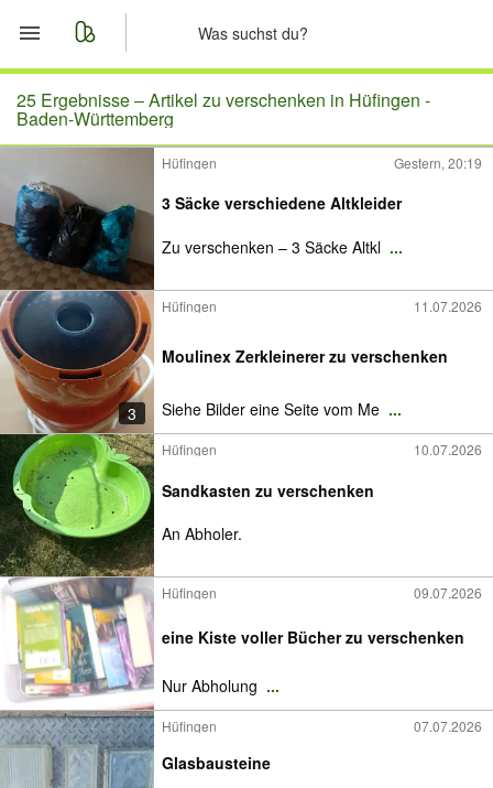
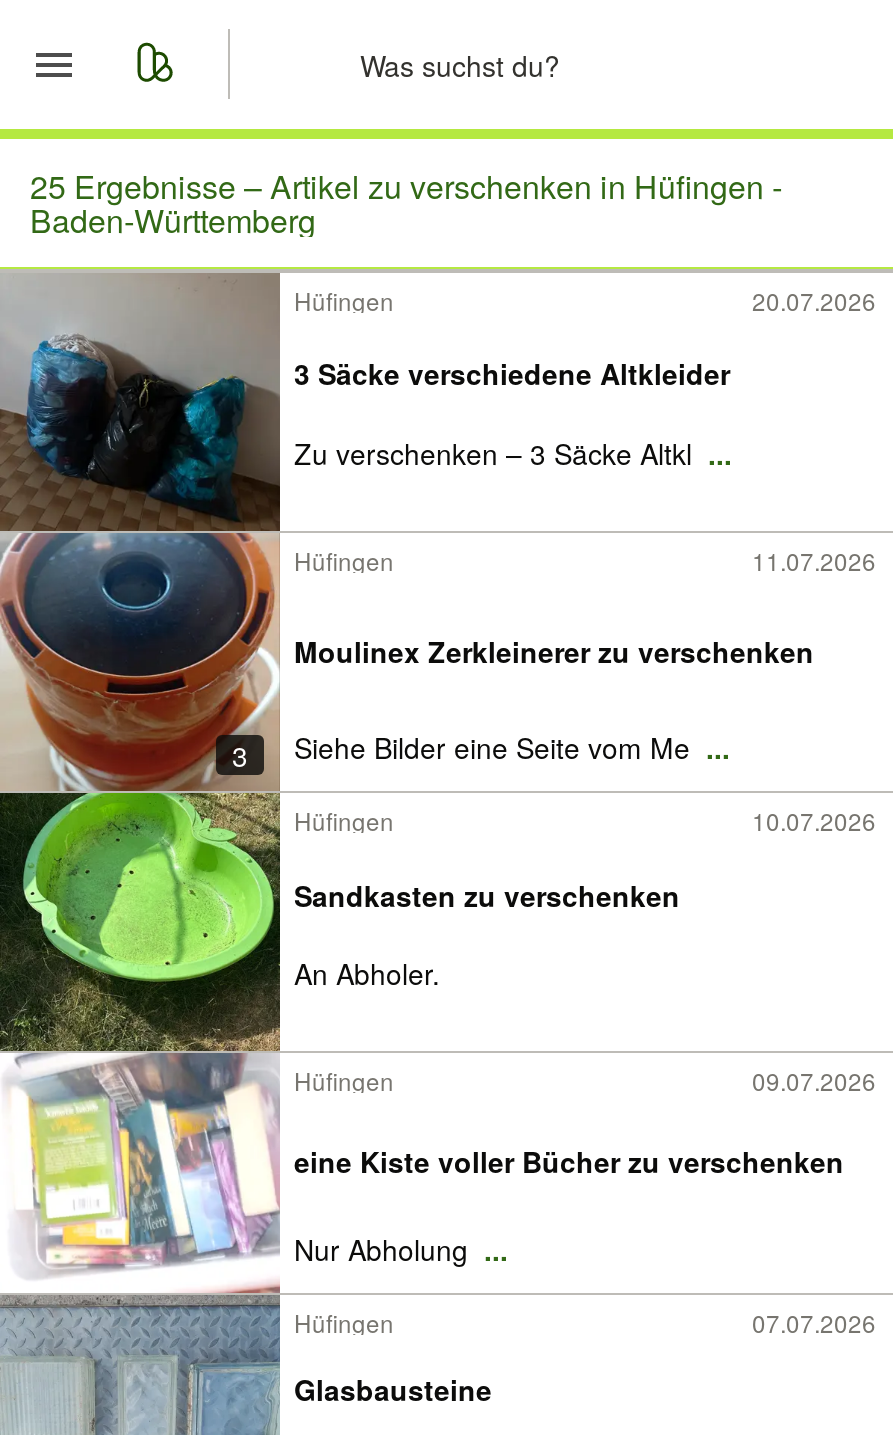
[394,153,482,172] Gestern, 20:19 -> [752,283,876,317] 20.07.2026

